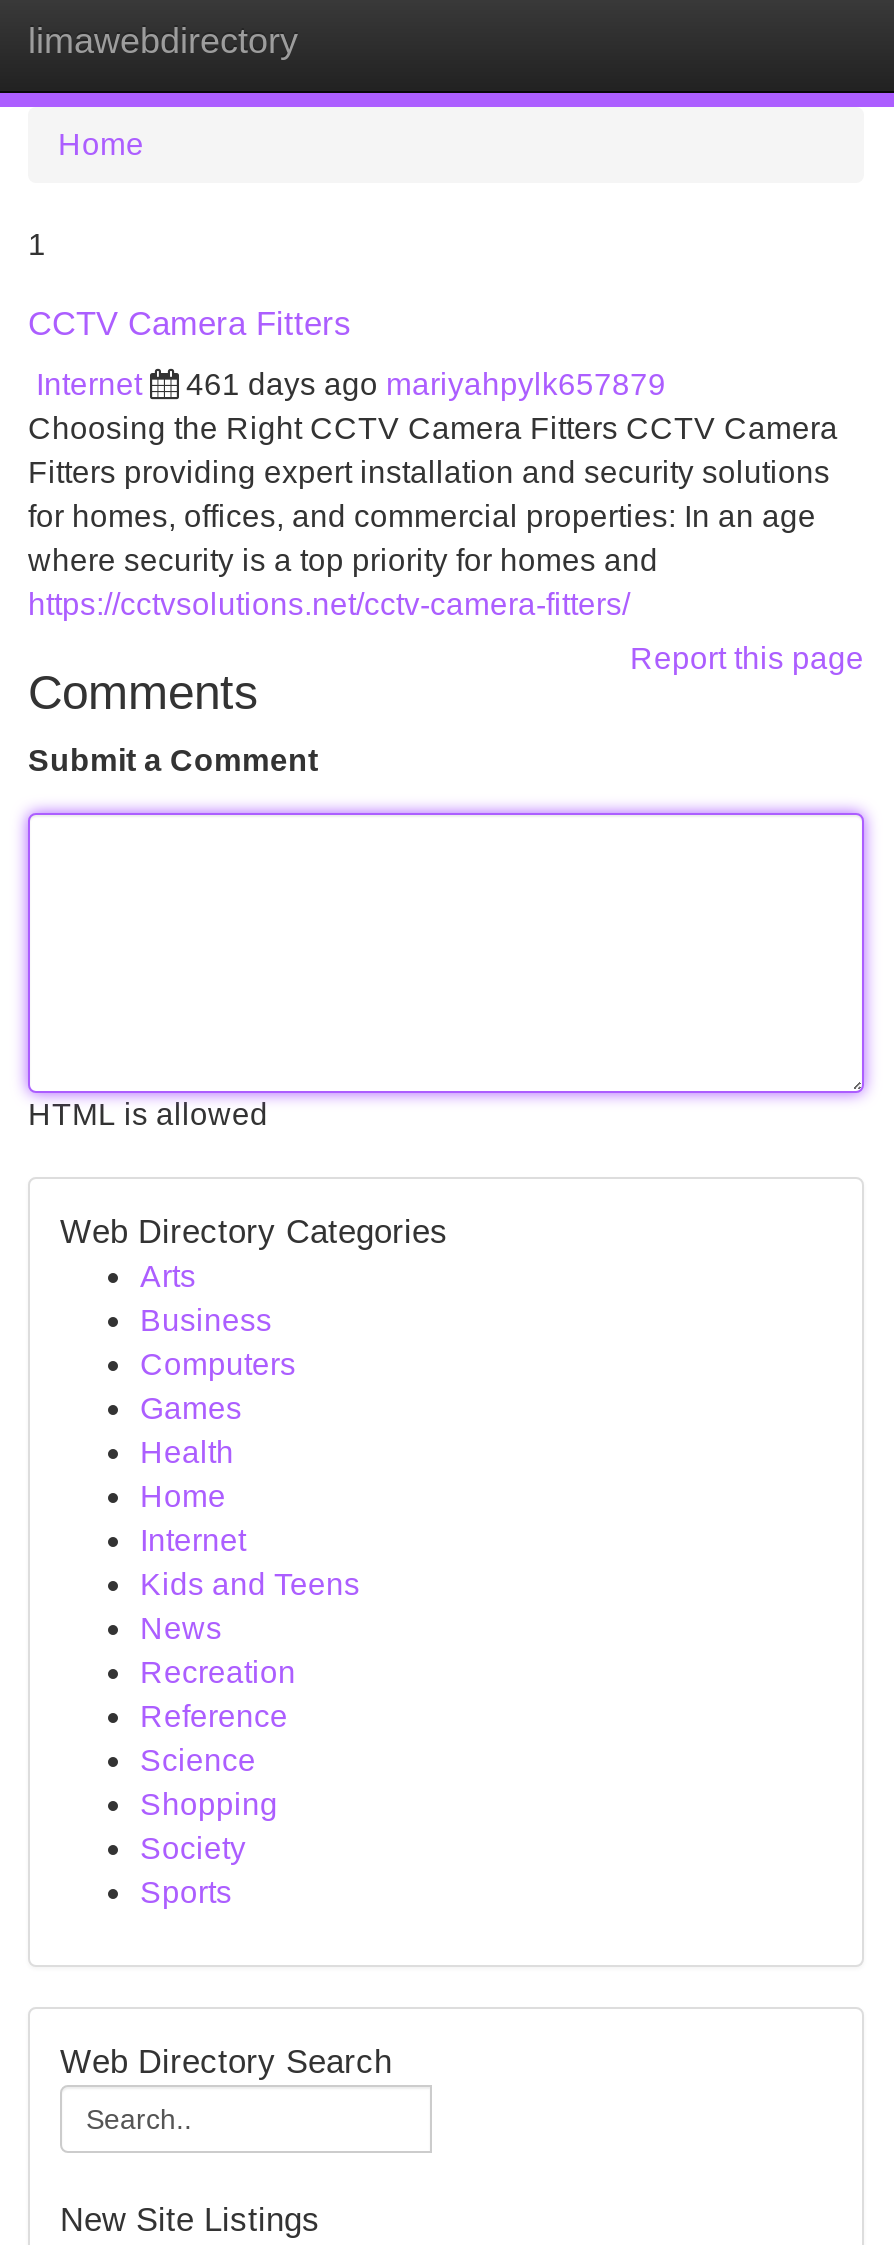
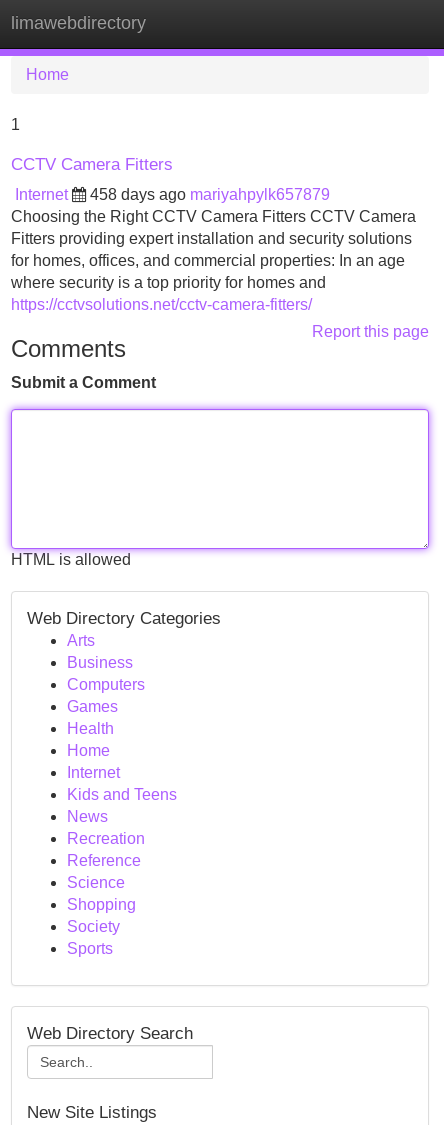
[186,367,666,401] 461 days ago mariyahpylk657879 -> [90,186,330,203] 458 days ago mariyahpylk657879

